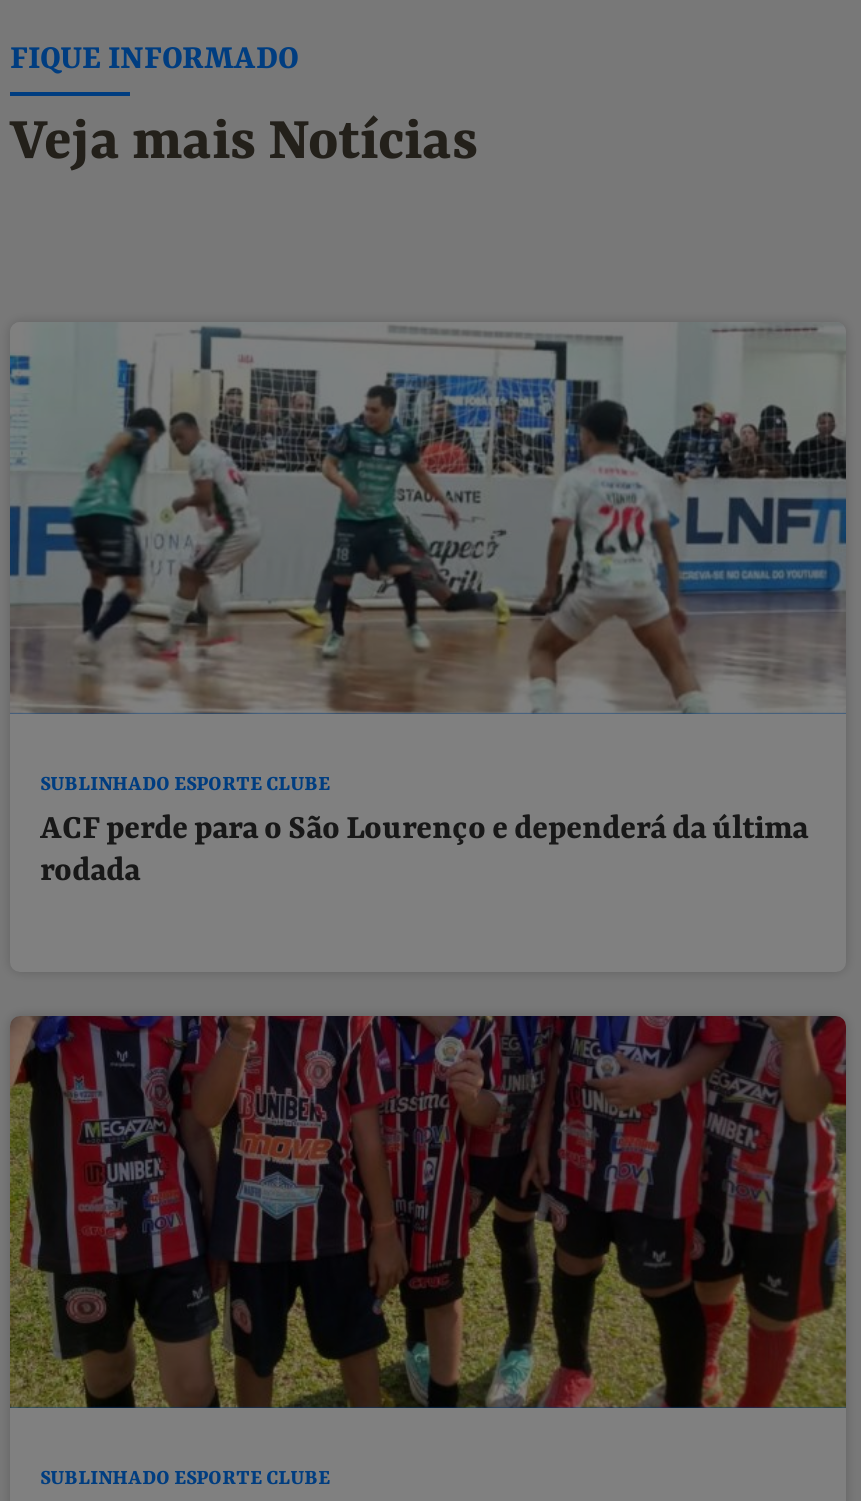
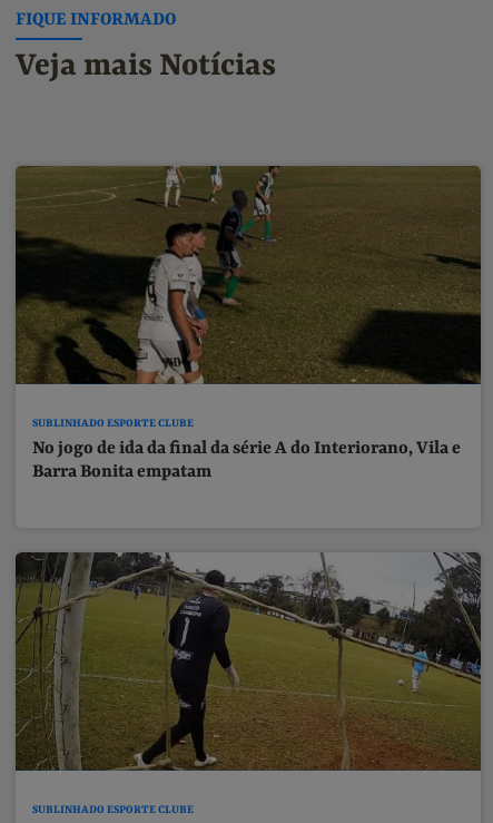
[8,322,848,714] [image] -> [14,165,482,385] [image]
[40,812,808,890] ACF perde para o São Lourenço e dependerá da última | rodada -> [32,439,461,482] No jogo de ida da final da série A do Interiorano, Vila e | Barra Bonita empatam
[8,1014,848,1410] [image] -> [14,551,482,772] [image]

